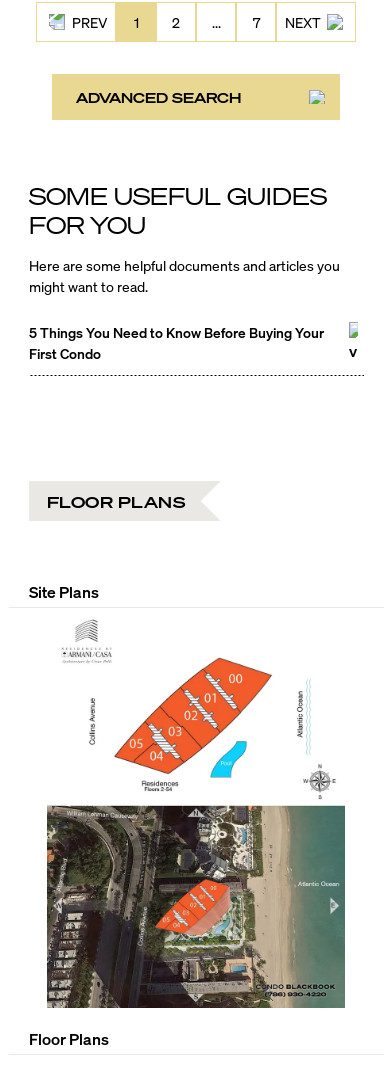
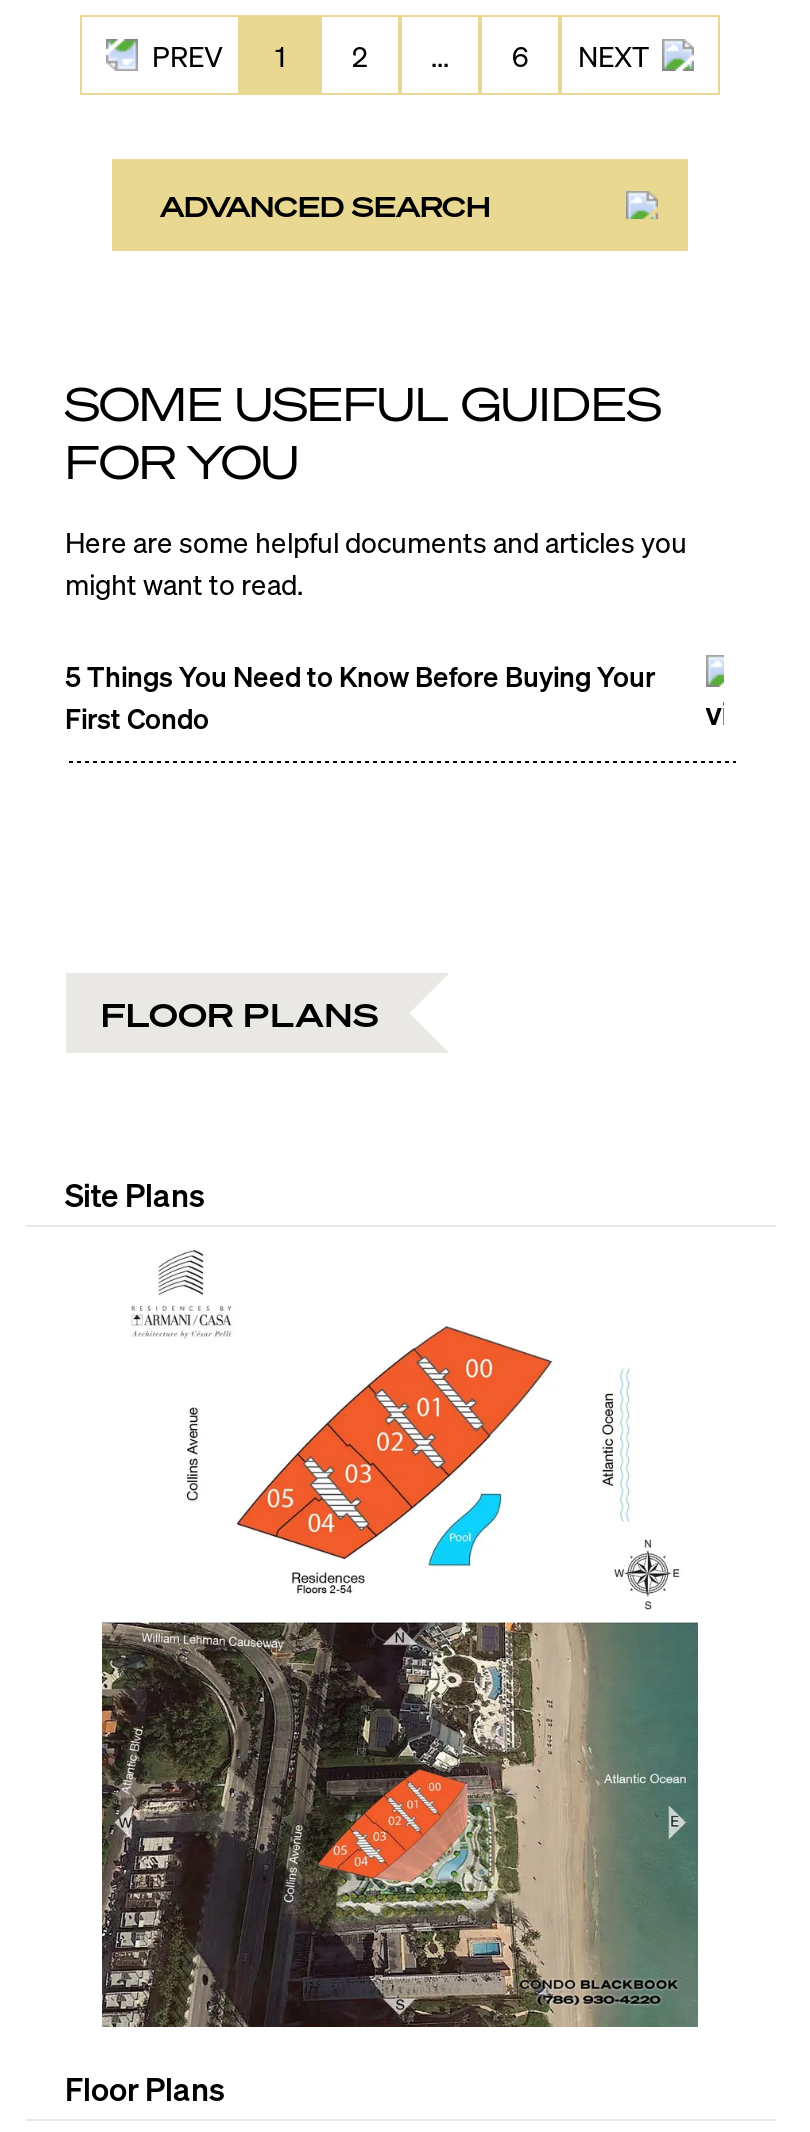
[252,13,259,31] 7 -> [512,37,528,73] 6

